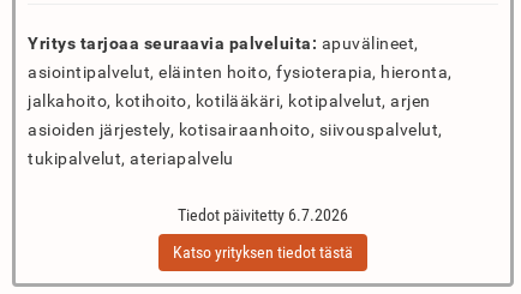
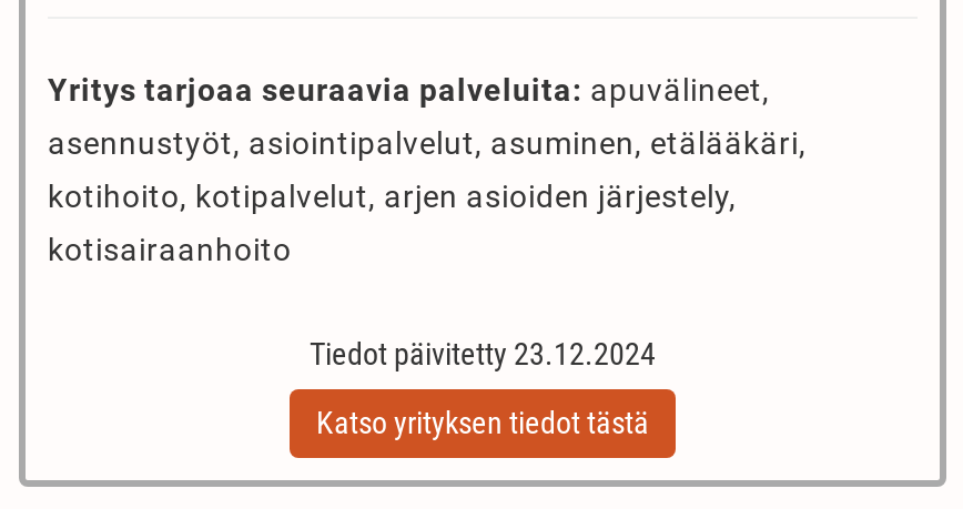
[28,62,452,224] asiointipalvelut, eläinten hoito, fysioterapia, hieronta, | jalkahoito, kotihoito, kotilääkäri, kotipalvelut, arjen | asioiden järjestely, kotisairaanhoito, siivouspalvelut, | tukipalvelut, ateriapalvelu | Tiedot päivitetty 6.7.2026 -> [48,125,807,371] asennustyöt, asiointipalvelut, asuminen, etälääkäri, | kotihoito, kotipalvelut, arjen asioiden järjestely, | kotisairaanhoito | Tiedot päivitetty 23.12.2024

